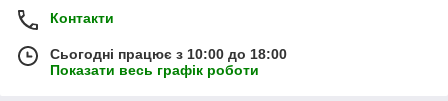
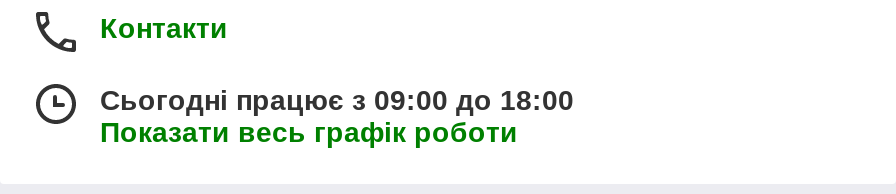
[50,46,287,62] Сьогодні працює з 10:00 до 18:00 -> [100,84,574,116] Сьогодні працює з 09:00 до 18:00

